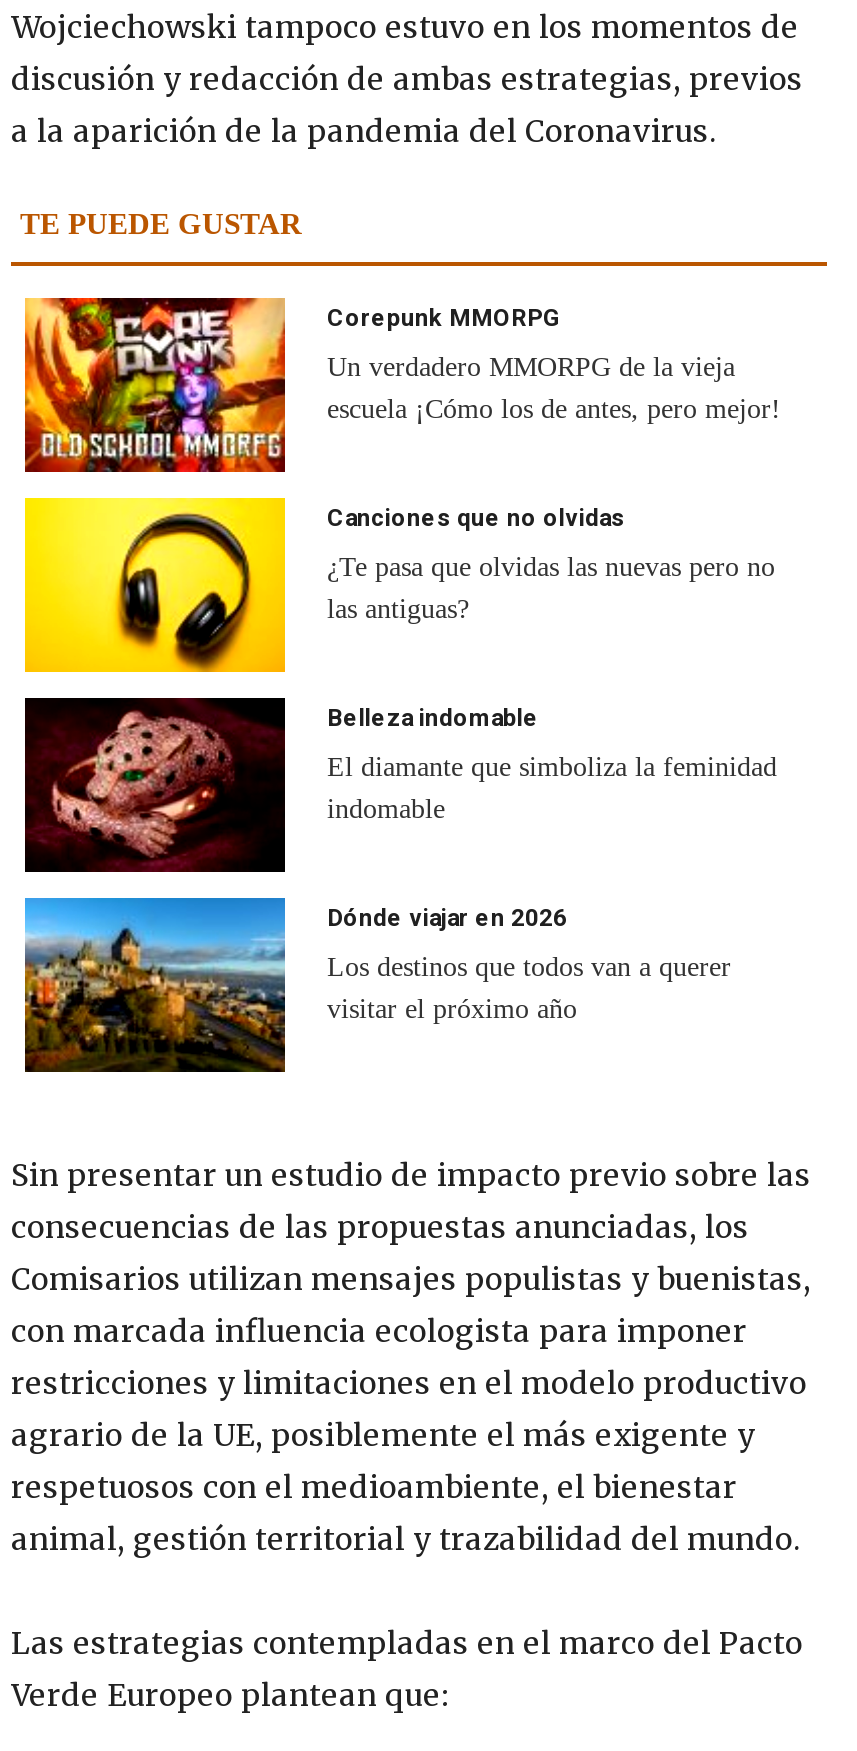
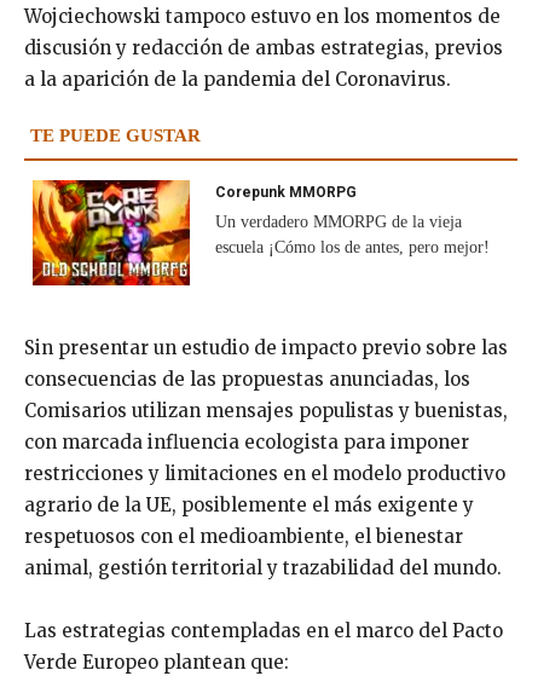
[23,496,775,674] [image] | Canciones que no olvidas | ¿Te pasa que olvidas las nuevas pero no | las antiguas? -> none
[23,696,777,874] [image] | Belleza indomable | El diamante que simboliza la feminidad | indomable -> none
[23,896,731,1074] [image] | Dónde viajar en 2026 | Los destinos que todos van a querer | visitar el próximo año -> none

